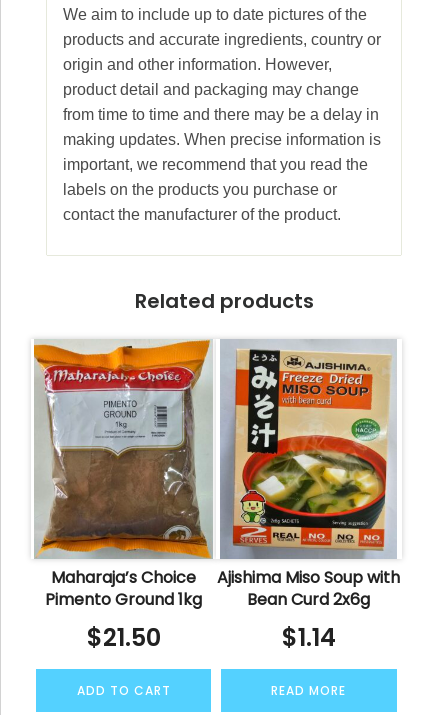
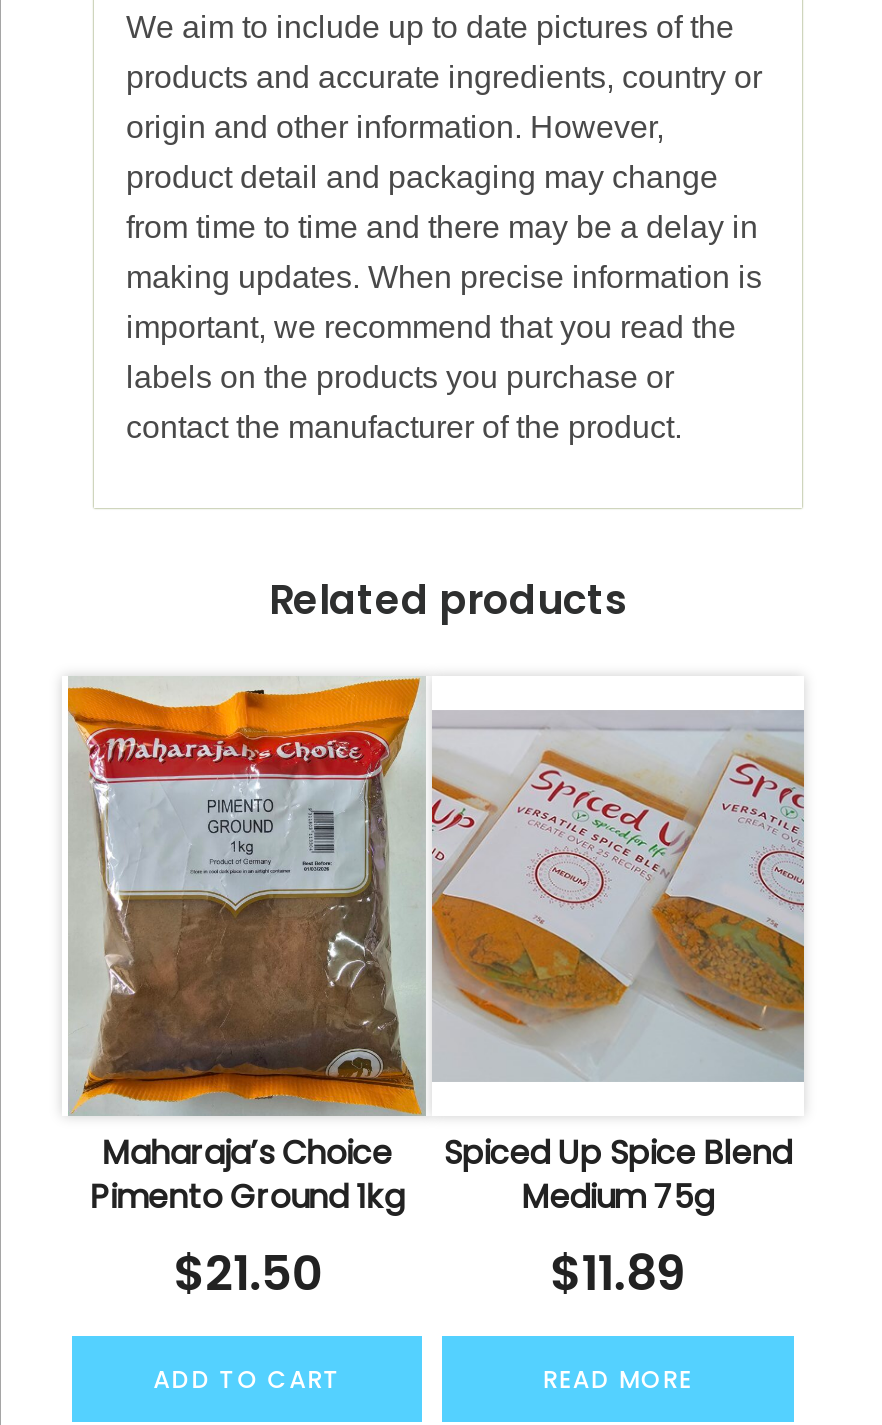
[216,339,402,654] [image] | Ajishima Miso Soup with | Bean Curd 2x6g | $1.14 -> [430,676,806,1306] [image] | Spiced Up Spice Blend | Medium 75g | $11.89

